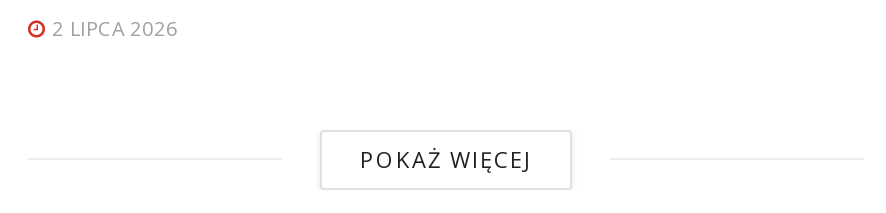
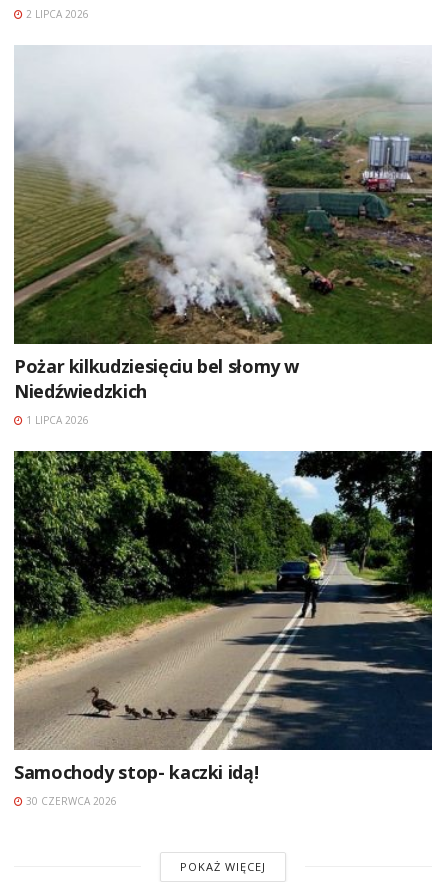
none -> [13,46,433,427] [image] | Pożar kilkudziesięciu bel słomy w | Niedźwiedzkich | 1 LIPCA 2026
none -> [13,450,433,808] [image] | Samochody stop- kaczki idą! | 30 CZERWCA 2026

